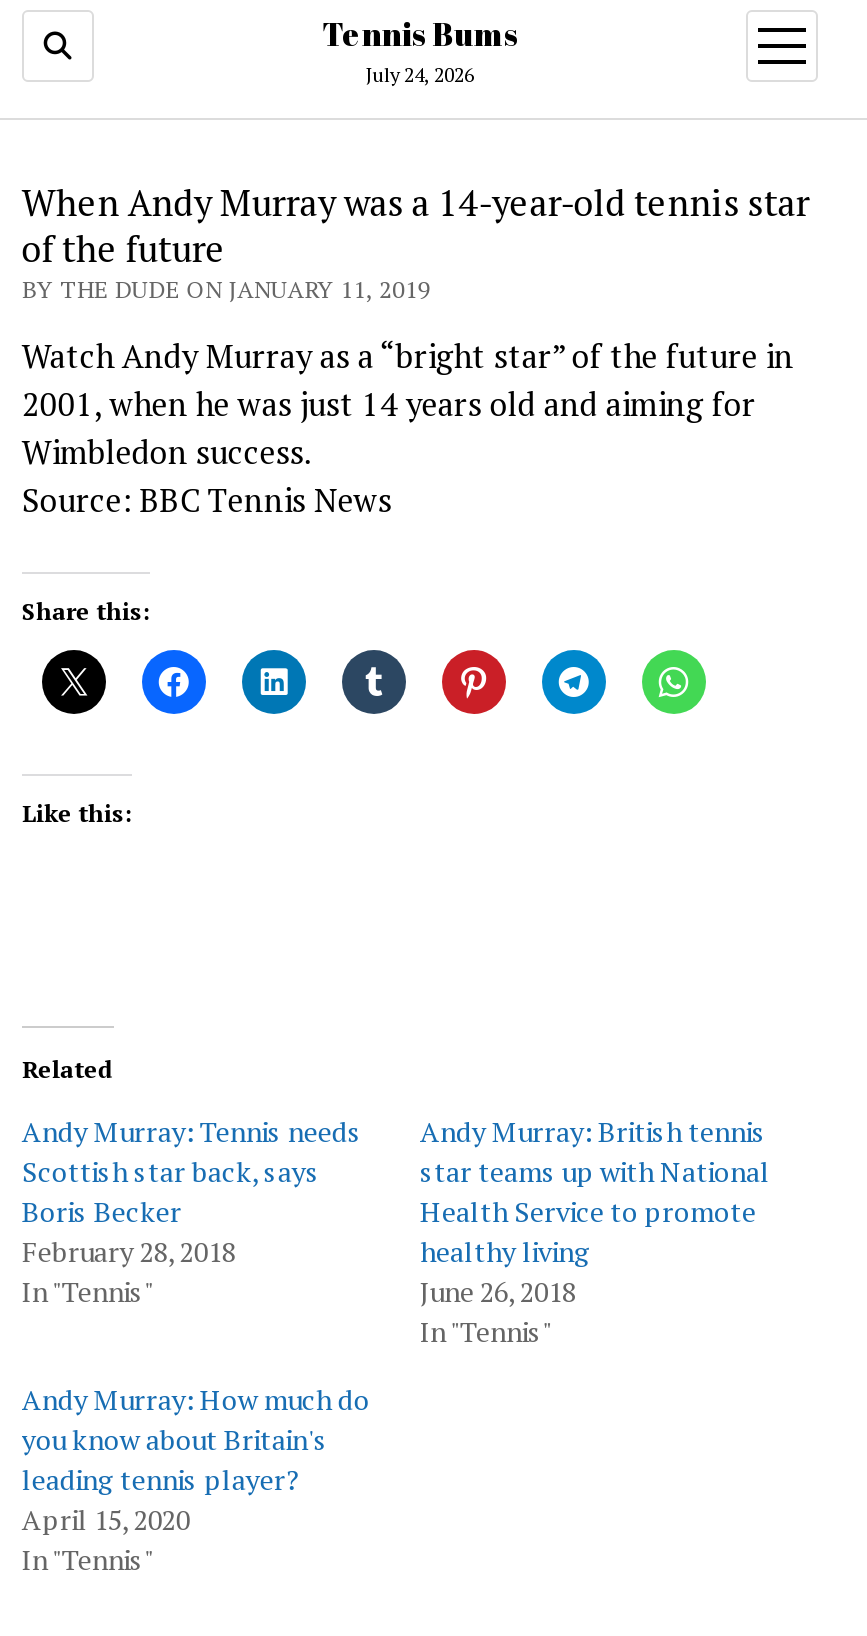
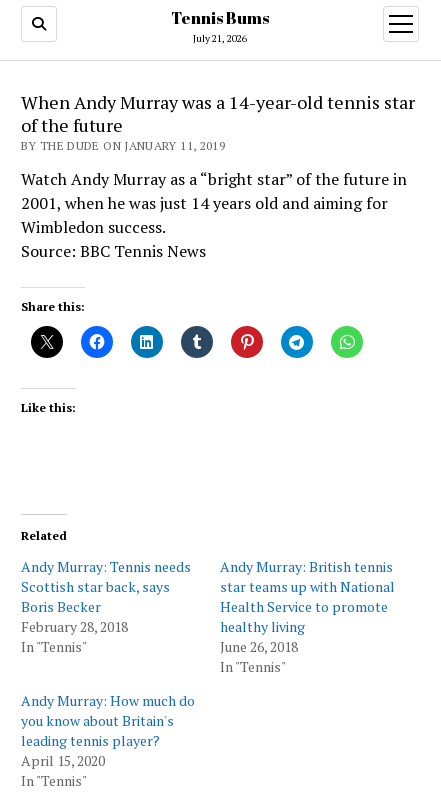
[366,62,474,88] July 24, 2026 -> [193,32,247,45] July 21, 2026

